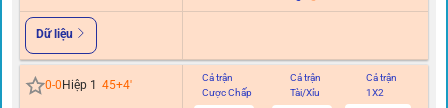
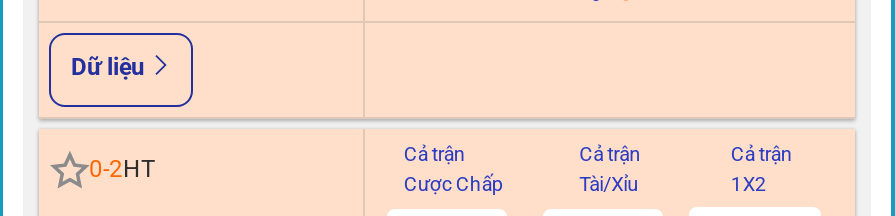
[45,77,130,91] 0-0Hiệp 1 45+4 -> [89,155,155,183] 0-2HT

